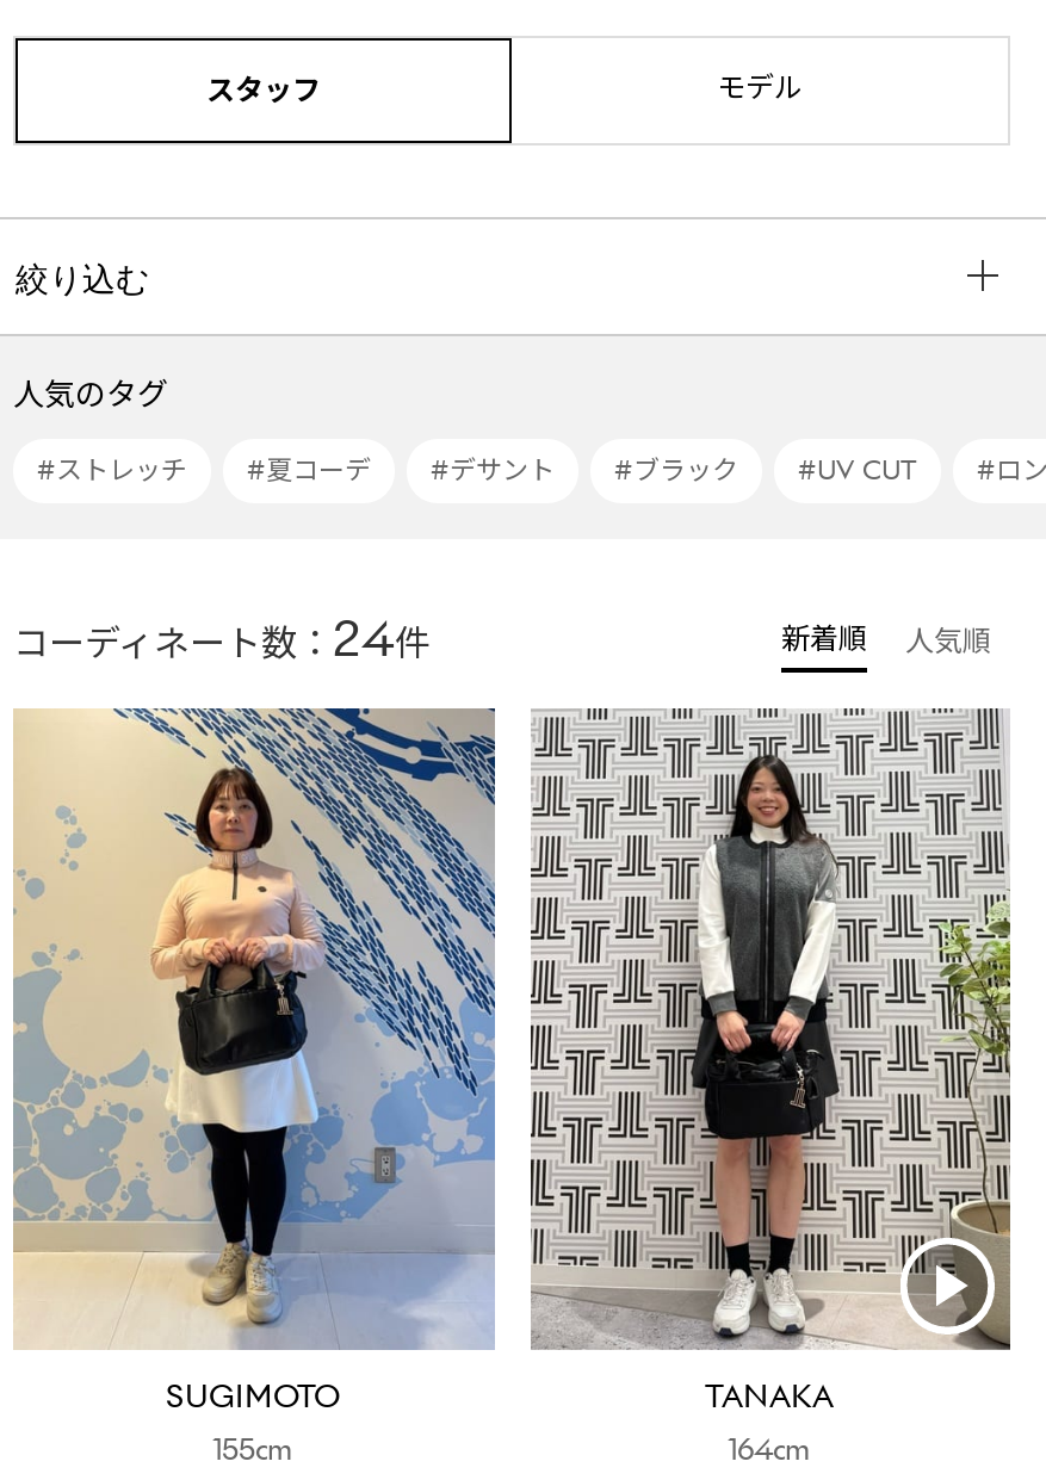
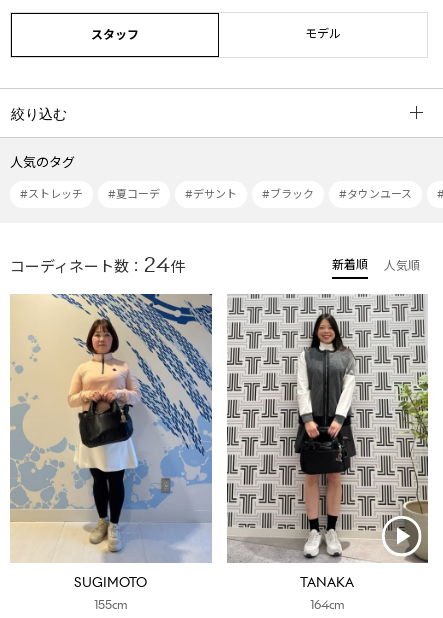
[798,453,917,487] #UV CUT -> [339,187,412,201] #タウンユース

